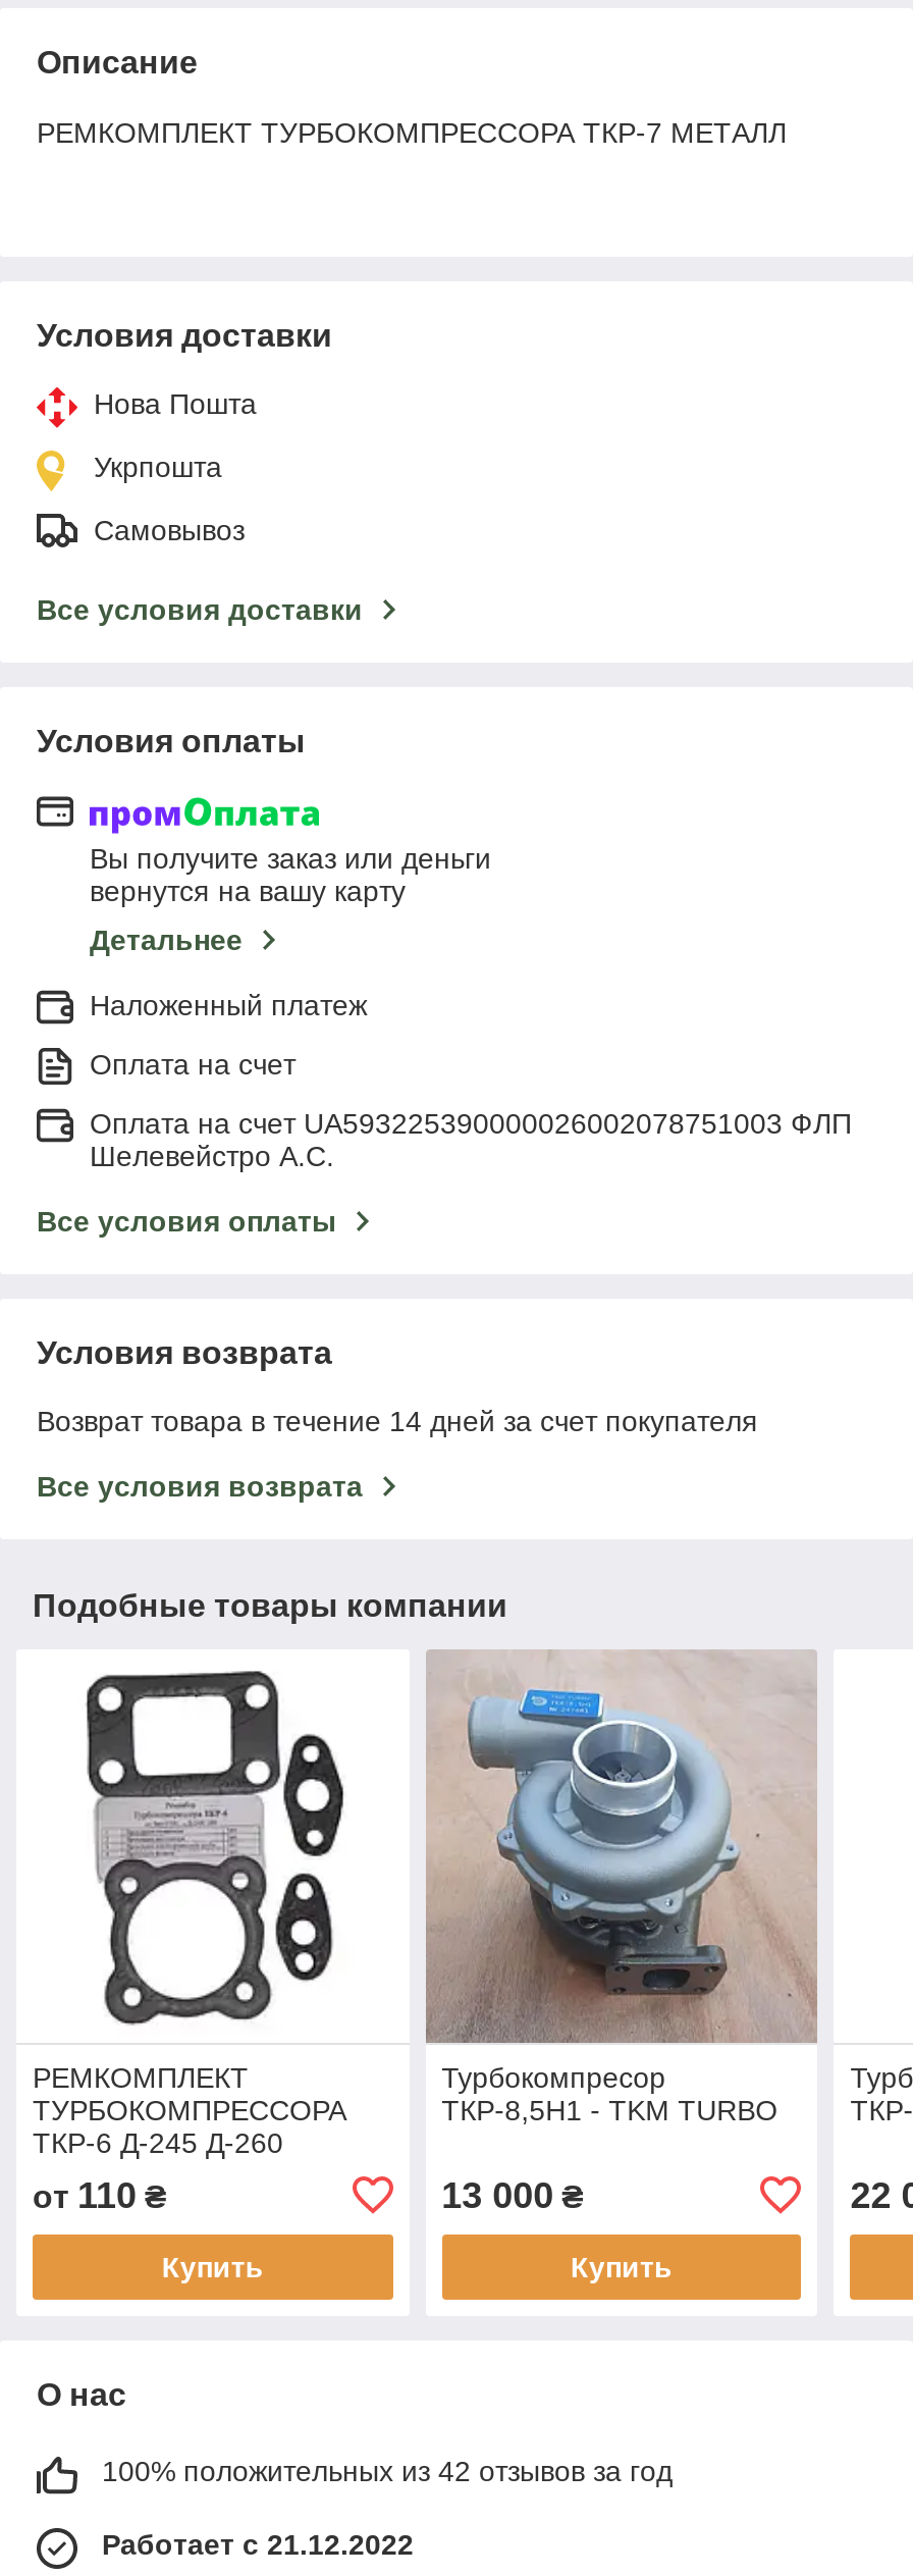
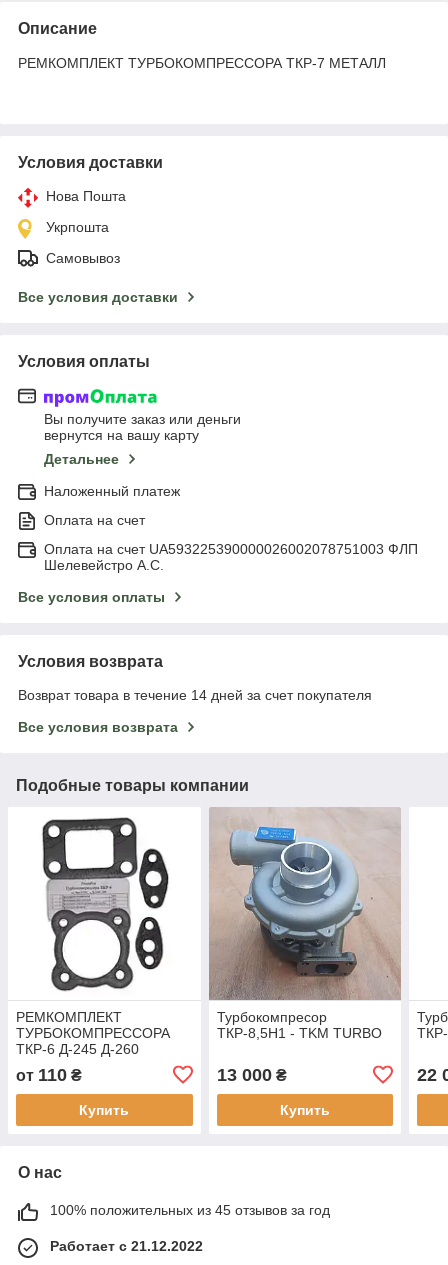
[102,2454,673,2487] 100% положительных из 42 отзывов за год -> [50,1202,330,1218] 100% положительных из 45 отзывов за год

